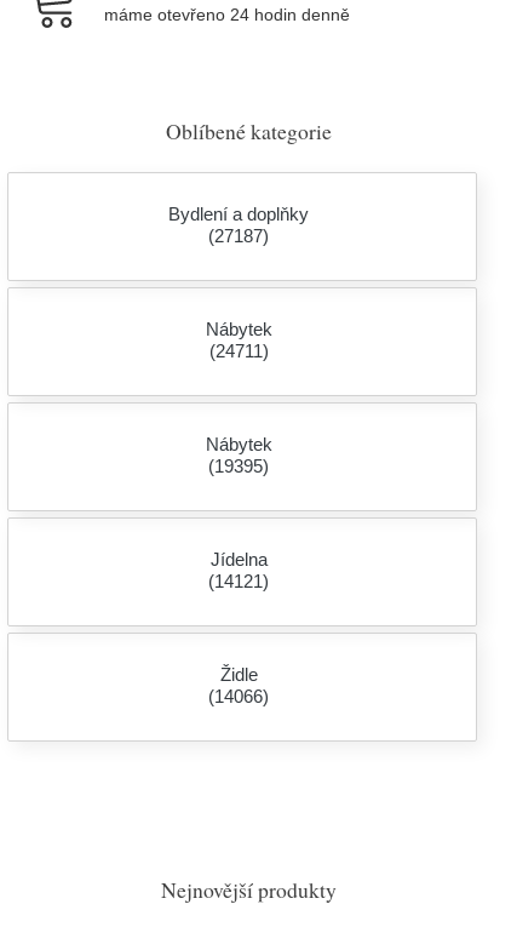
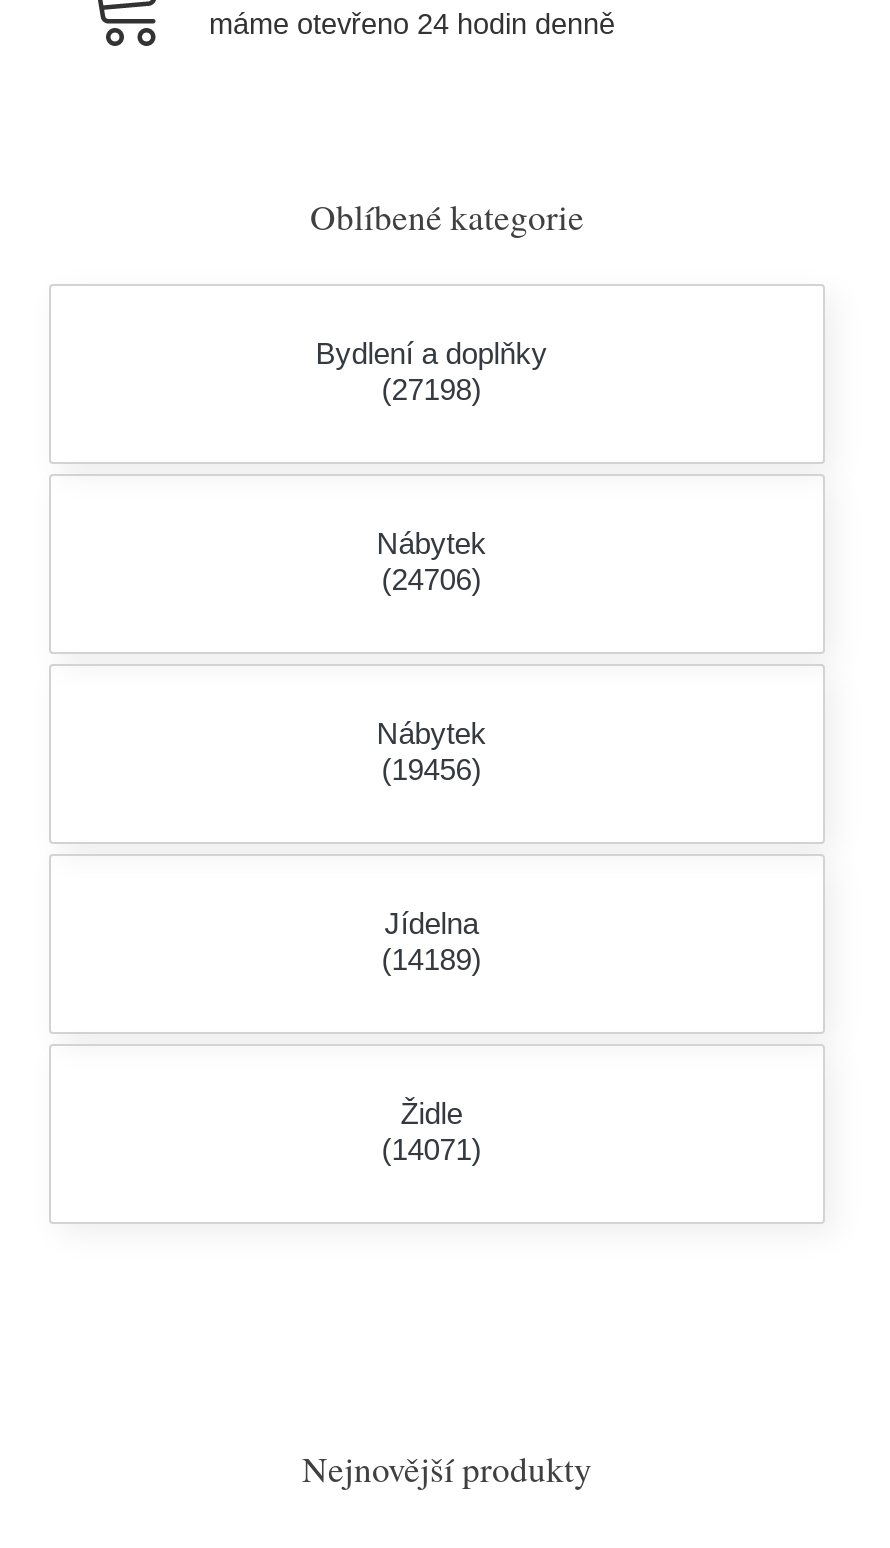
[209,225,269,246] (27187) -> [382,372,482,406] (27198)
[209,341,269,361] (24711) -> [382,562,482,596] (24706)
[209,456,269,476] (19395) -> [382,752,482,786] (19456)
[209,571,269,591] (14121) -> [382,942,482,976] (14189)
[209,686,269,706] (14066) -> [382,1132,482,1166] (14071)

